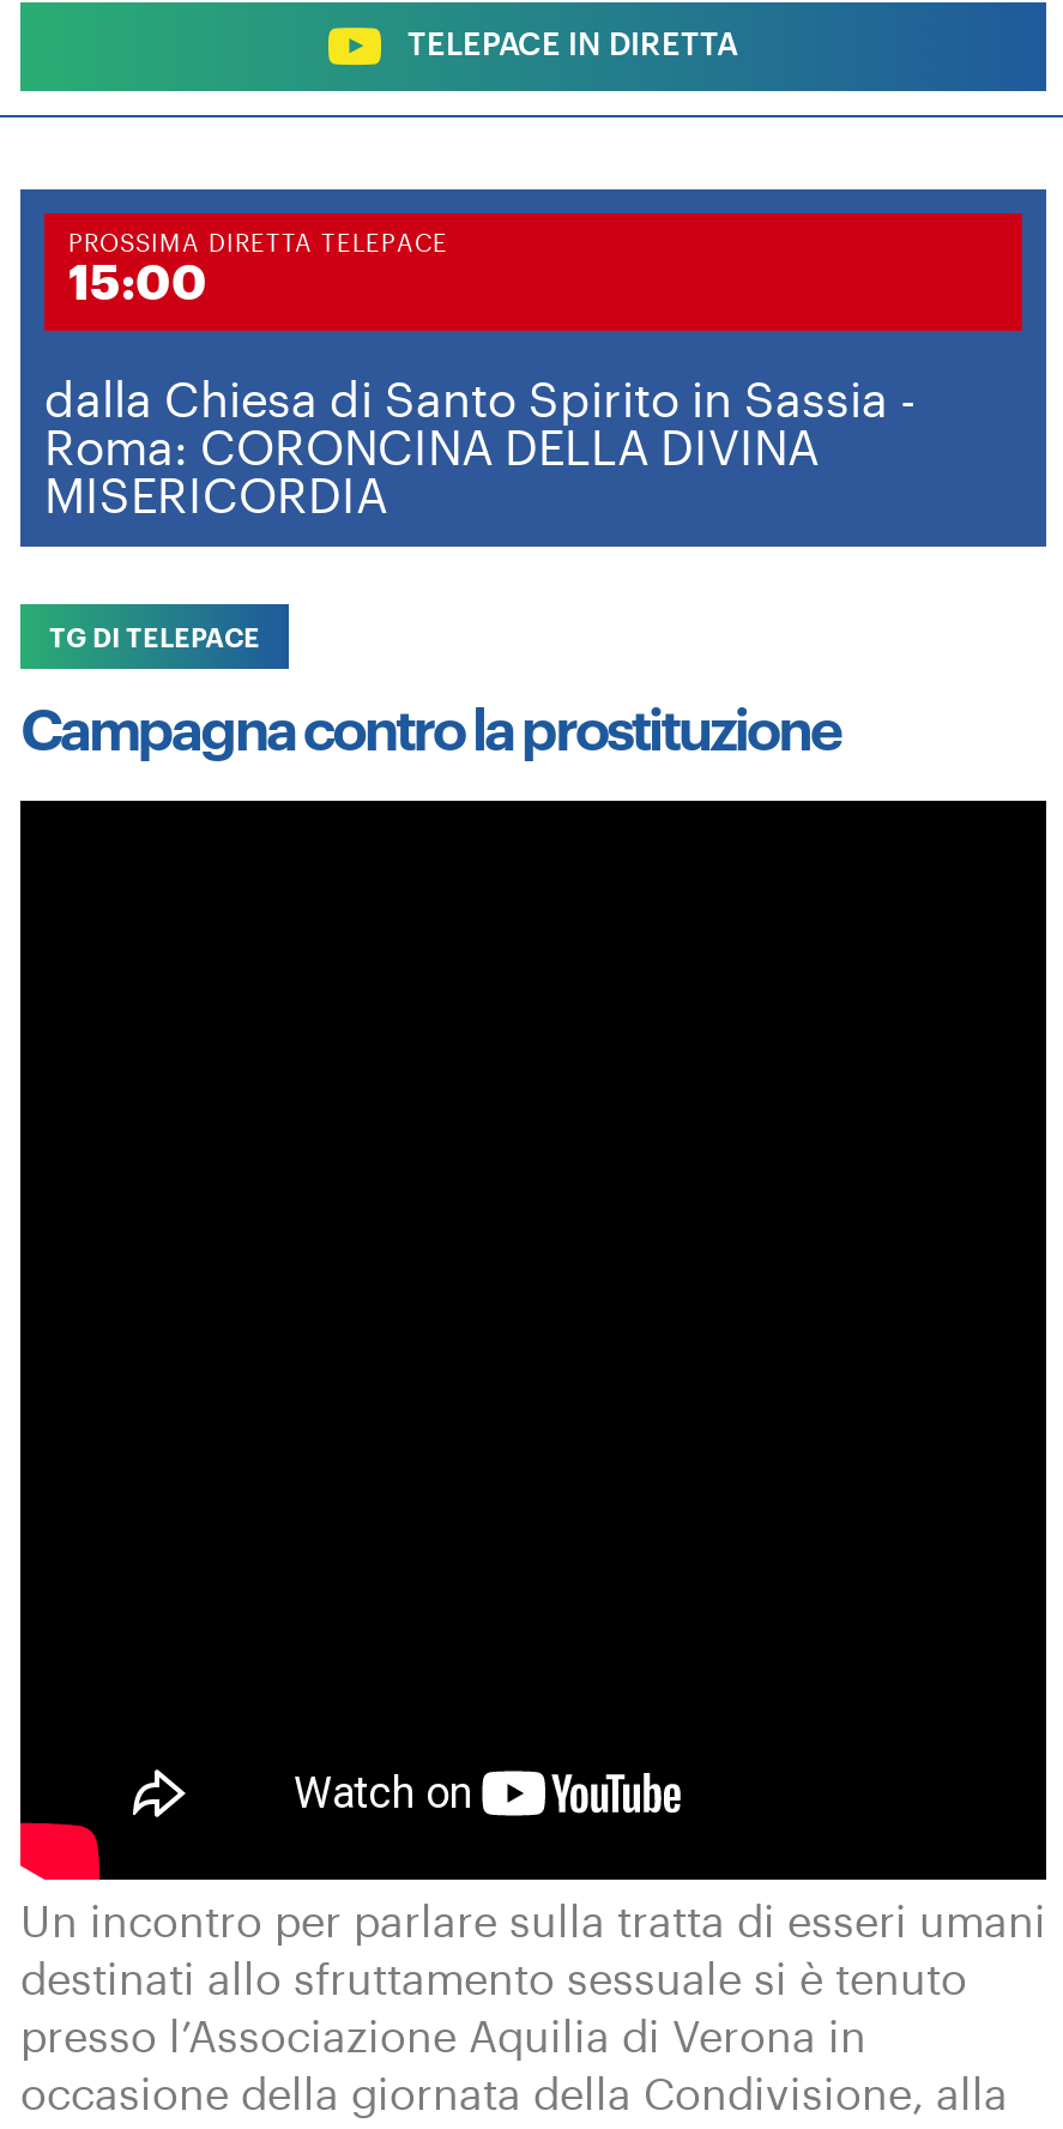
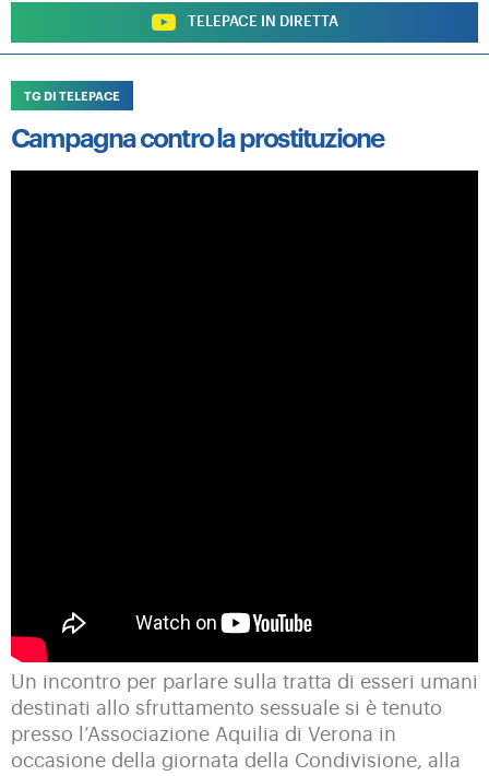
[18,187,1049,523] [image] | PROSSIMA DIRETTA TELEPACE | 15:00 | dalla Chiesa di Santo Spirito in Sassia - | Roma: CORONCINA DELLA DIVINA | MISERICORDIA -> none

